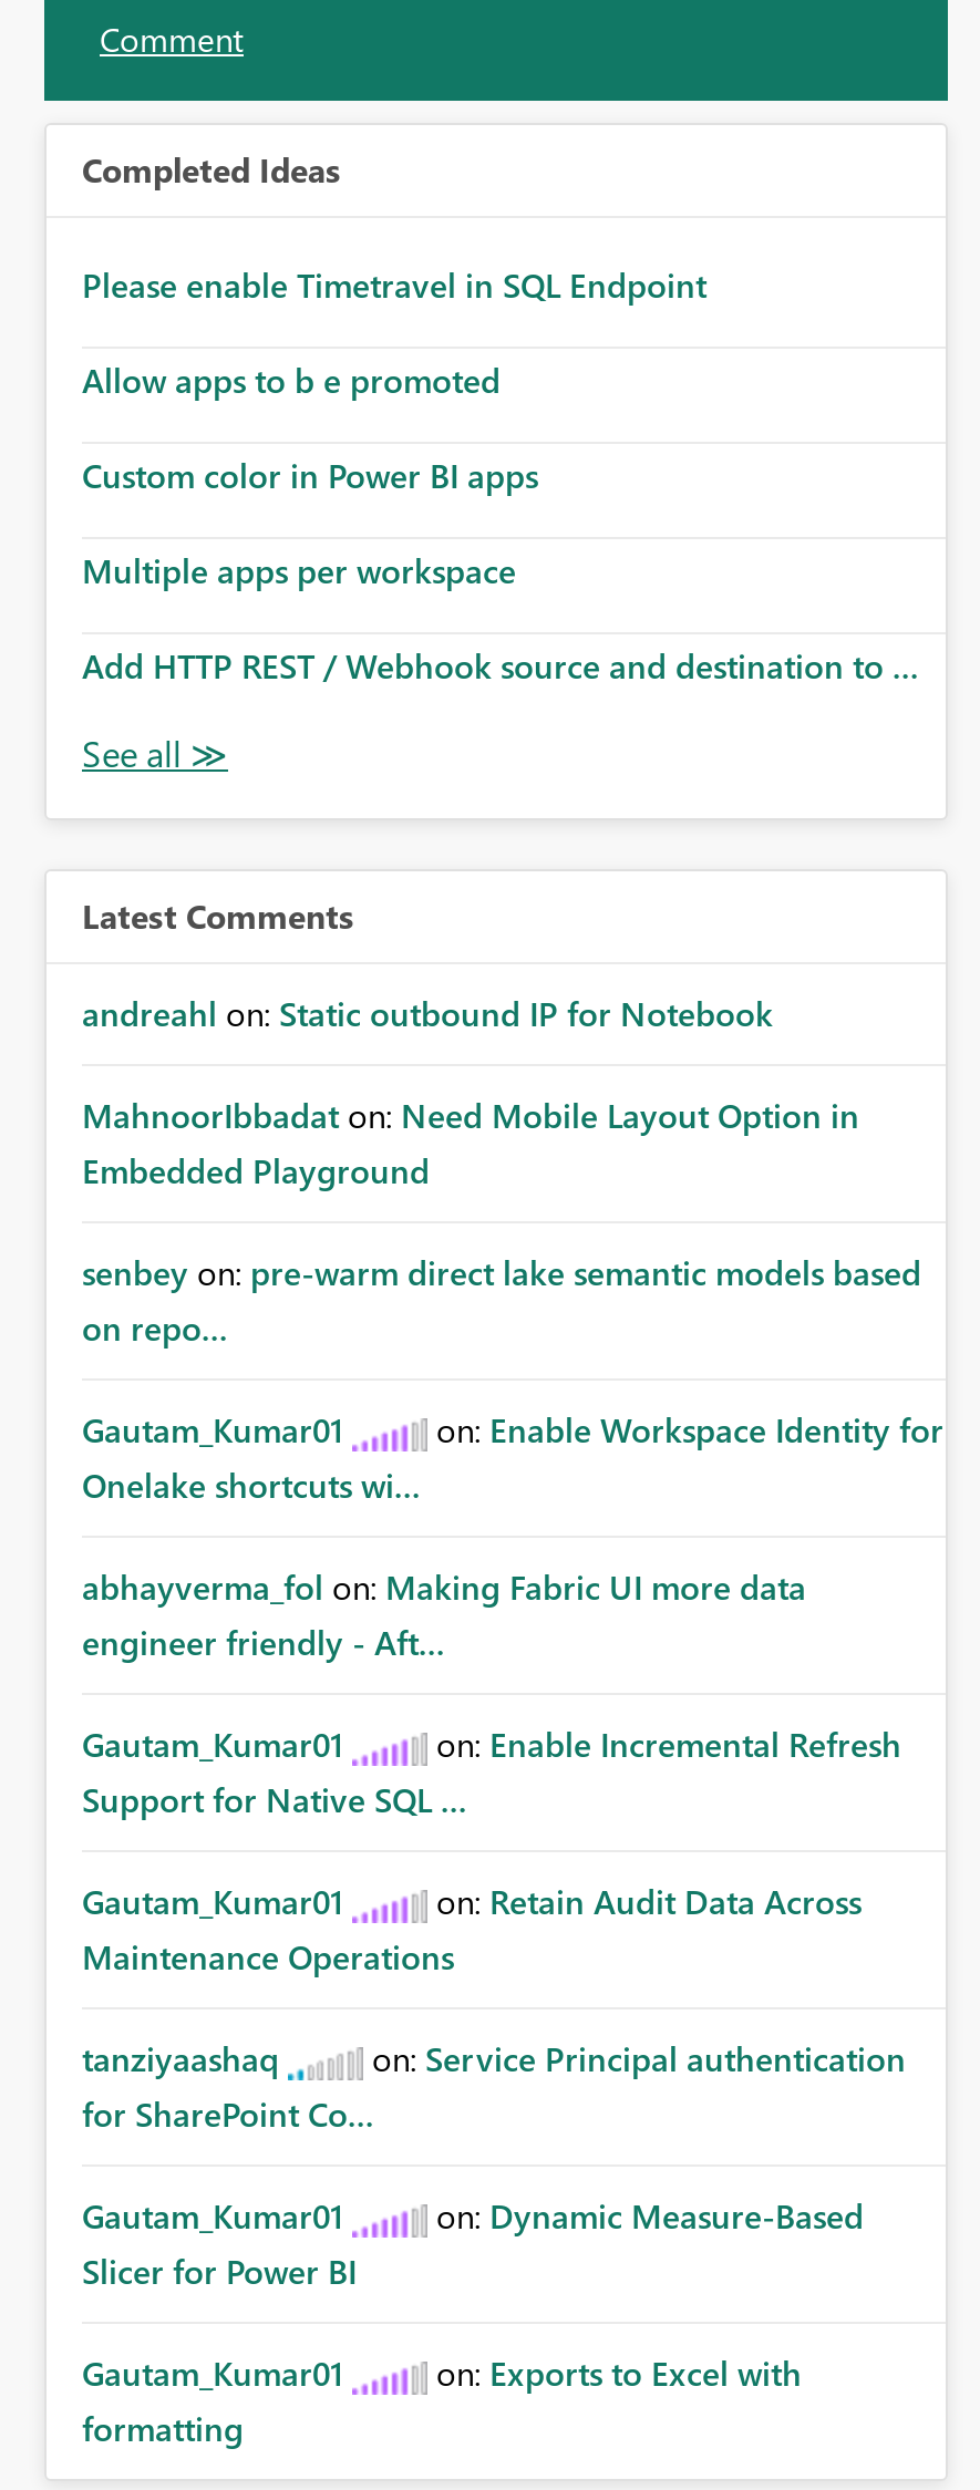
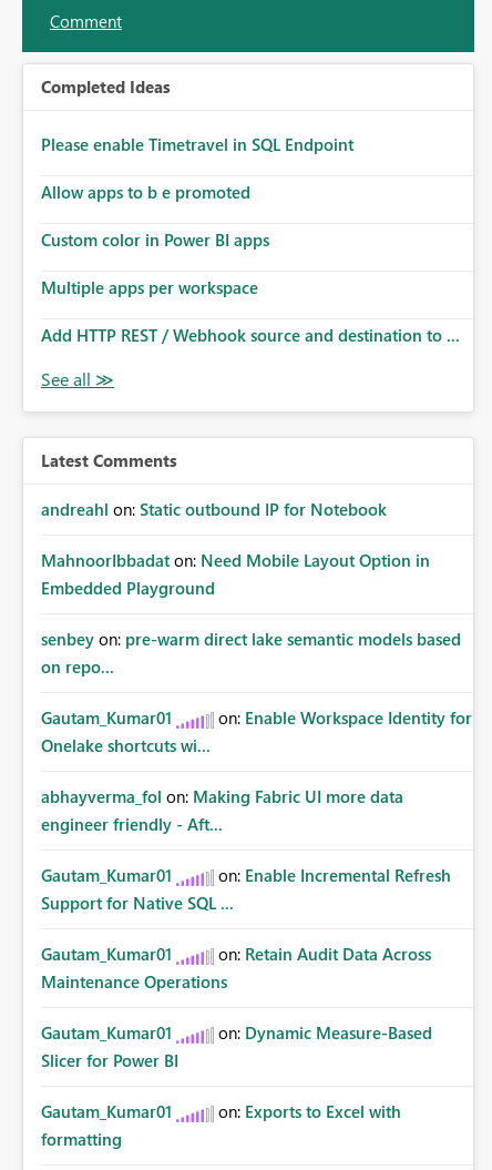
[82,2037,906,2136] tanziyaashaq | on: Service Principal authentication | for SharePoint Co... -> none

